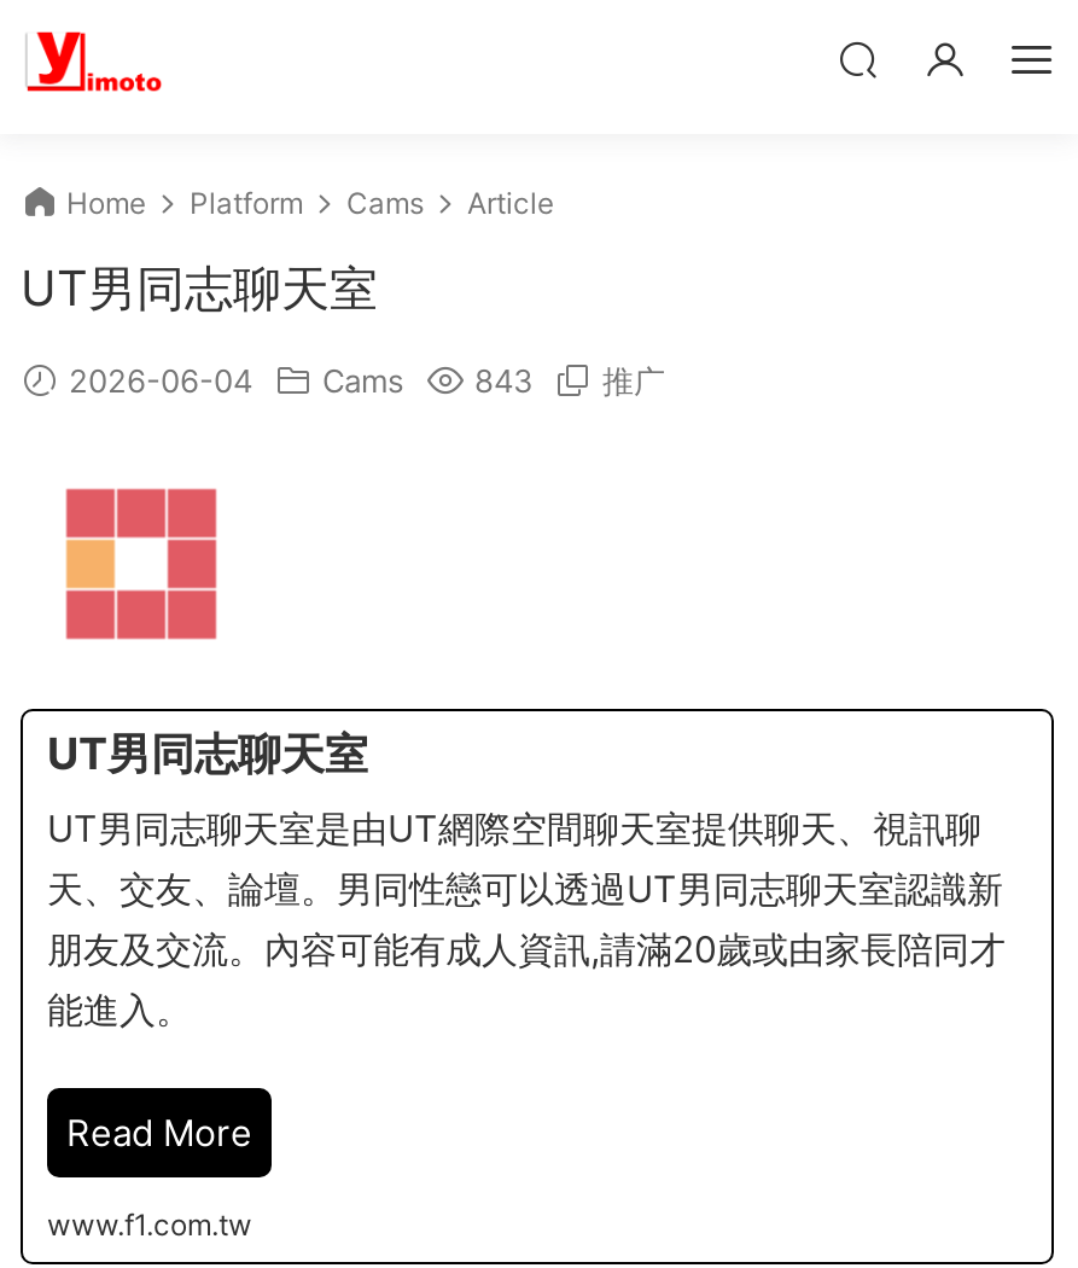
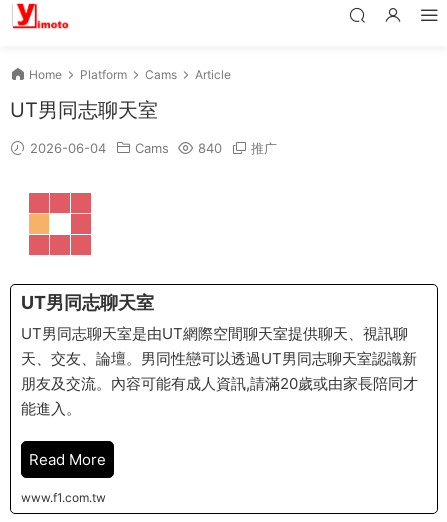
[59,361,665,400] 2026-06-04 Cams 843 推广 -> [26,140,277,156] 2026-06-04 Cams 840 推广

